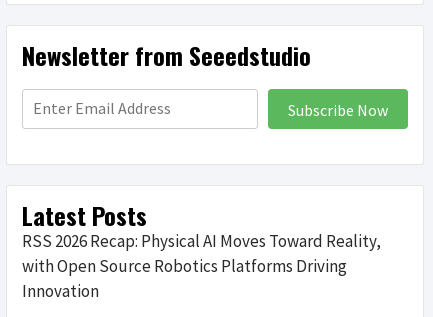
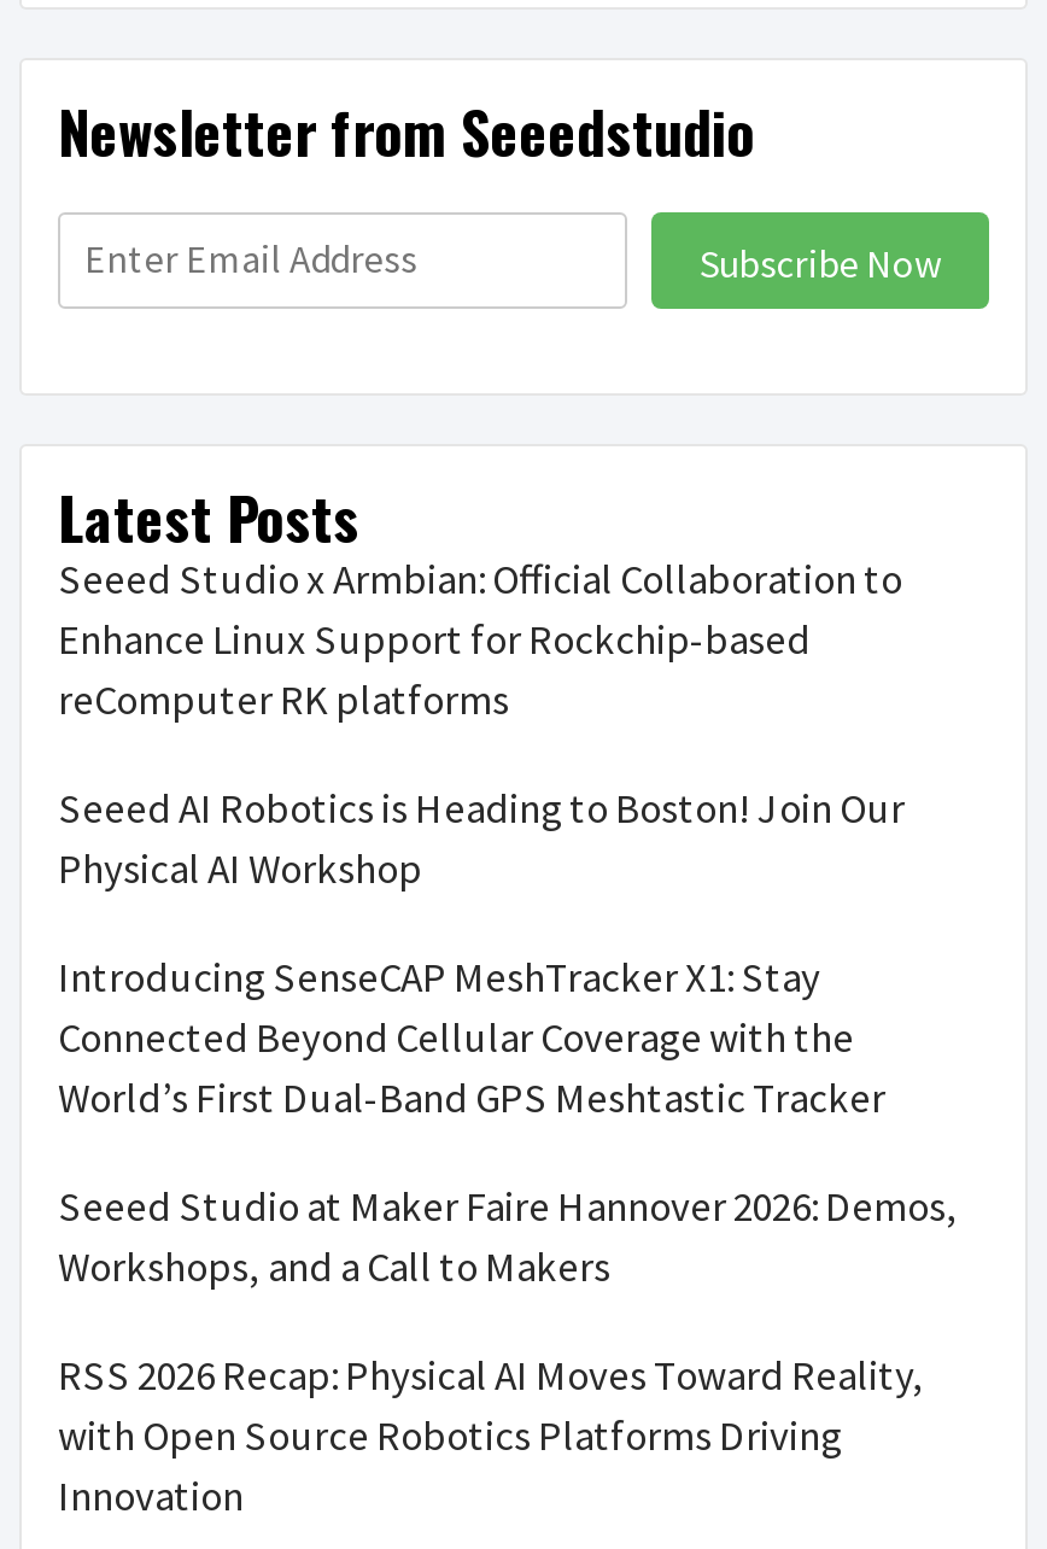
none -> [58,552,958,1293] Seeed Studio x Armbian: Official Collaboration to | Enhance Linux Support for Rockchip-based | reComputer RK platforms | Seeed AI Robotics is Heading to Boston! Join Our | Physical AI Workshop | Introducing SenseCAP MeshTracker X1: Stay | Connected Beyond Cellular Coverage with the | World’s First Dual-Band GPS Meshtastic Tracker | Seeed Studio at Maker Faire Hannover 2026: Demos, | Workshops, and a Call to Makers

